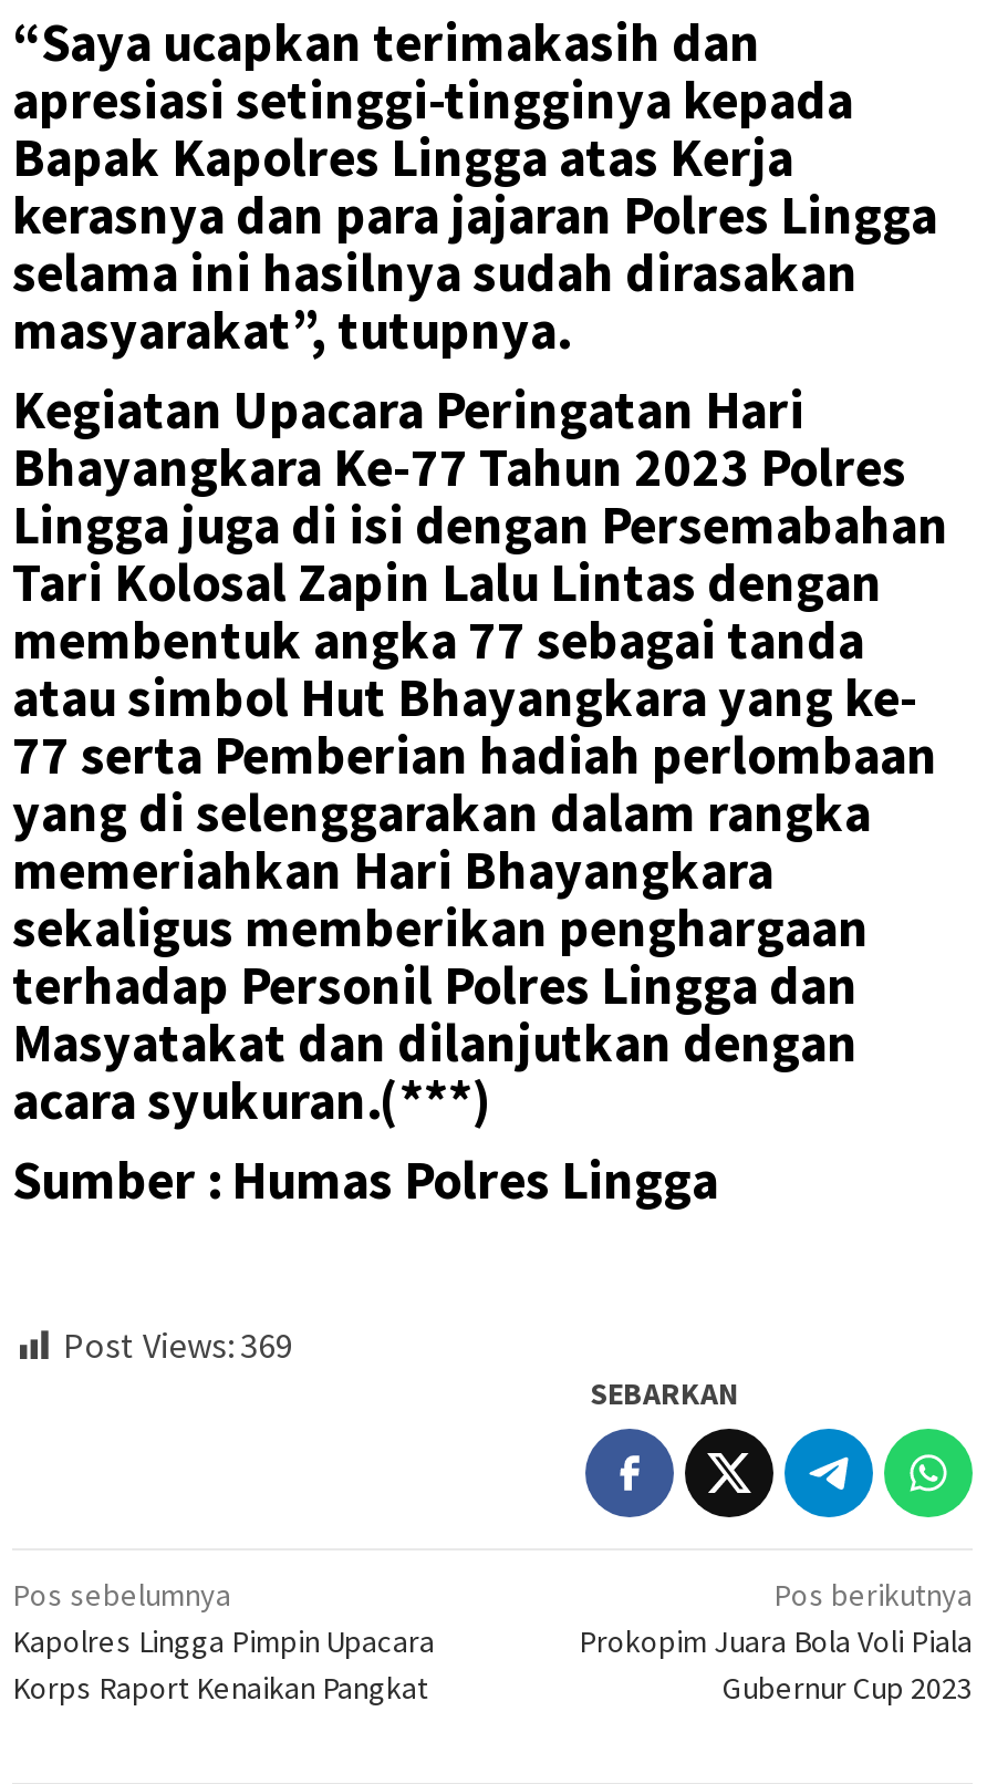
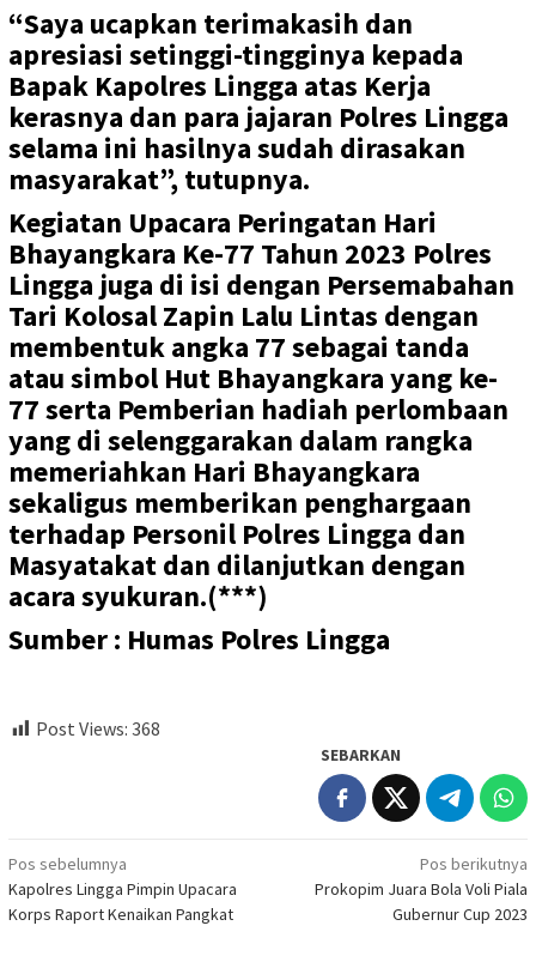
[63,1323,293,1367] Post Views: 369 -> [36,716,160,740] Post Views: 368

